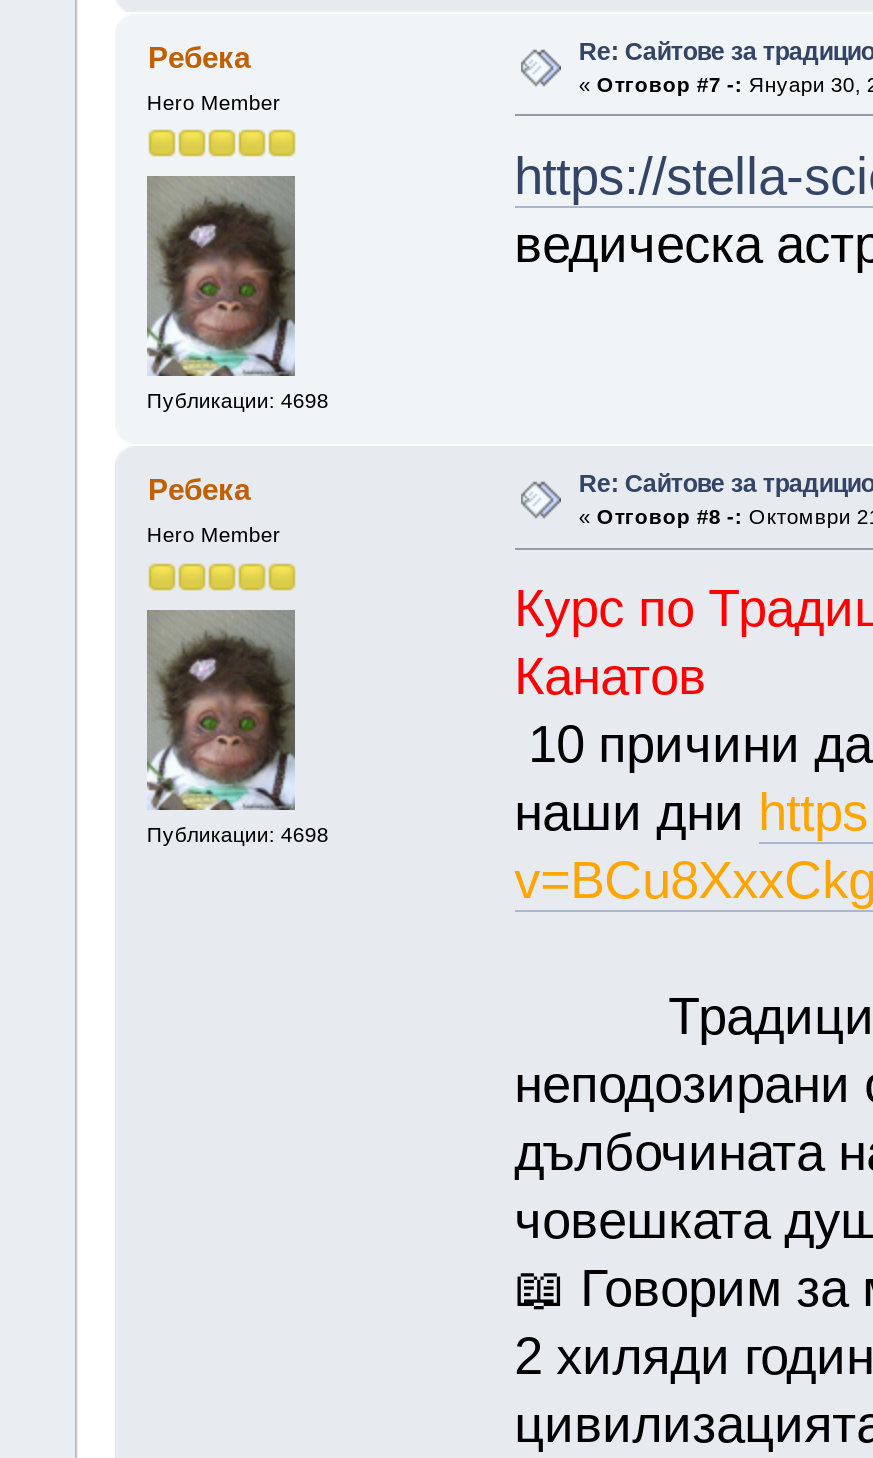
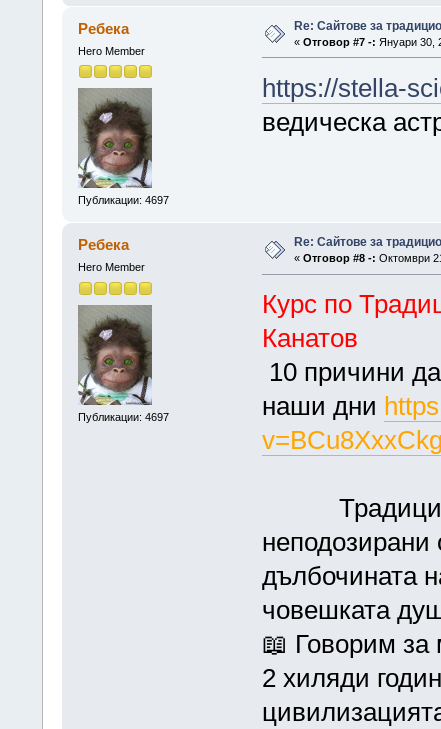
[147,388,329,412] Публикации: 4698 -> [78,194,169,206] Публикации: 4697
[147,822,329,846] Публикации: 4698 -> [78,411,169,423] Публикации: 4697

